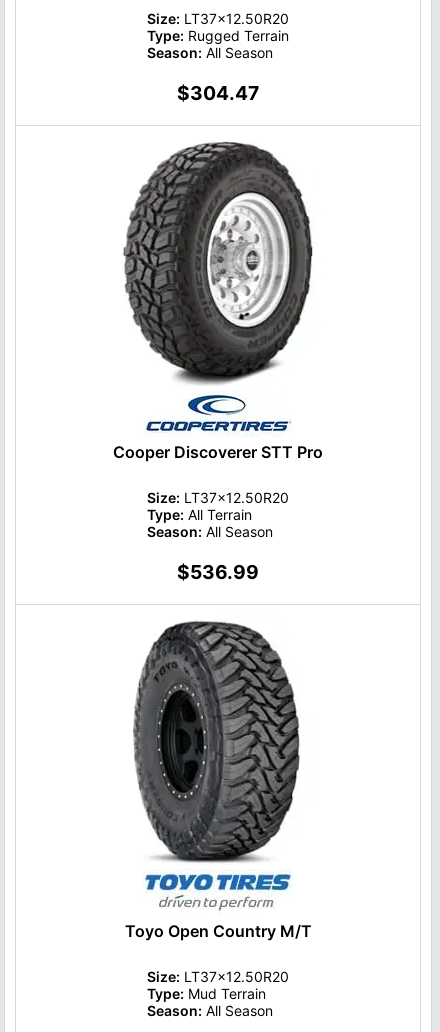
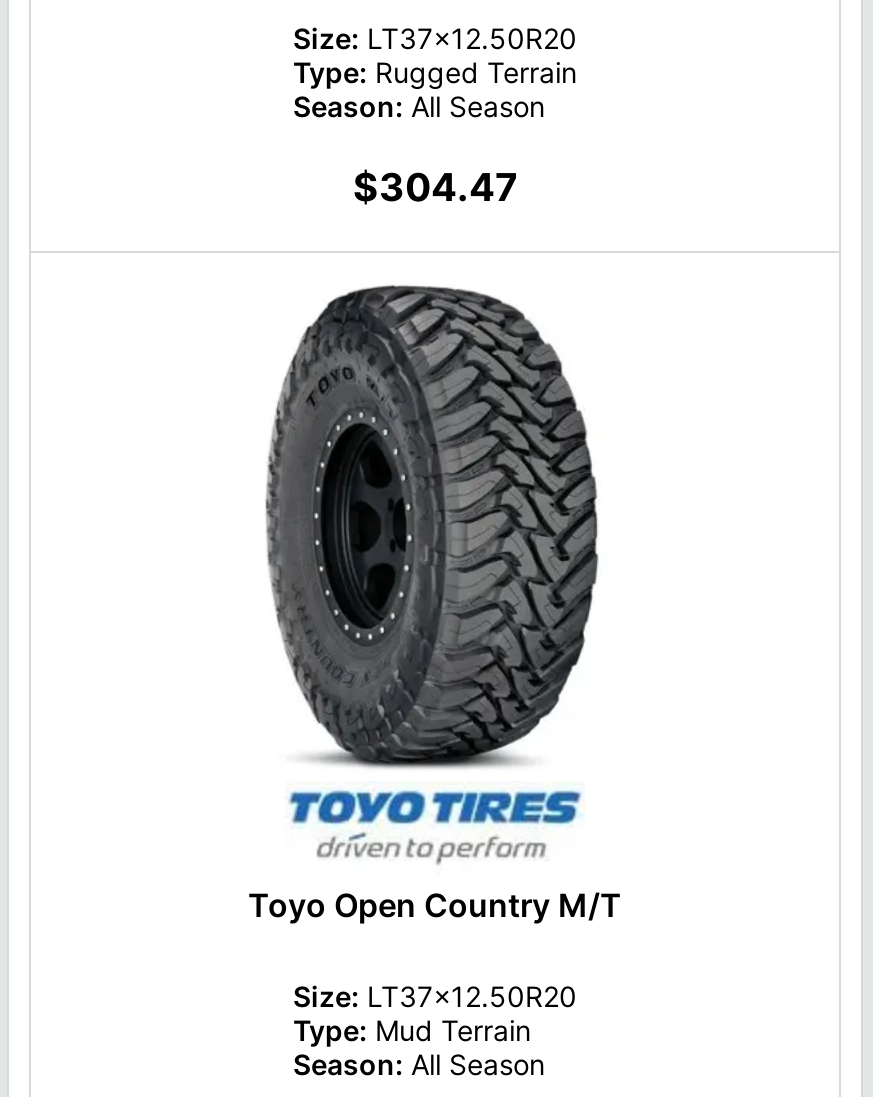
[122,141,313,383] [image] -> none
[113,394,323,584] [image] | Cooper Discoverer STT Pro | Size: LT37x12.50R20 | Type: All Terrain | Season: All Season | $536.99 -> none

